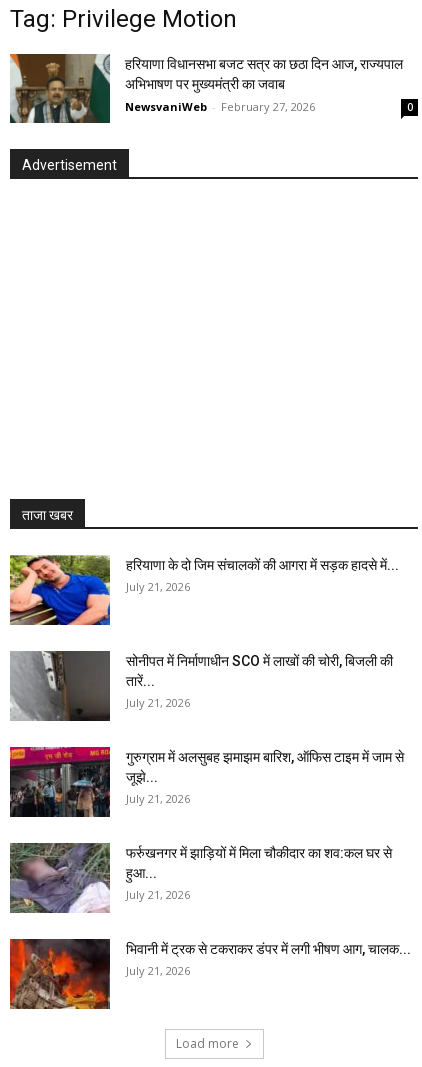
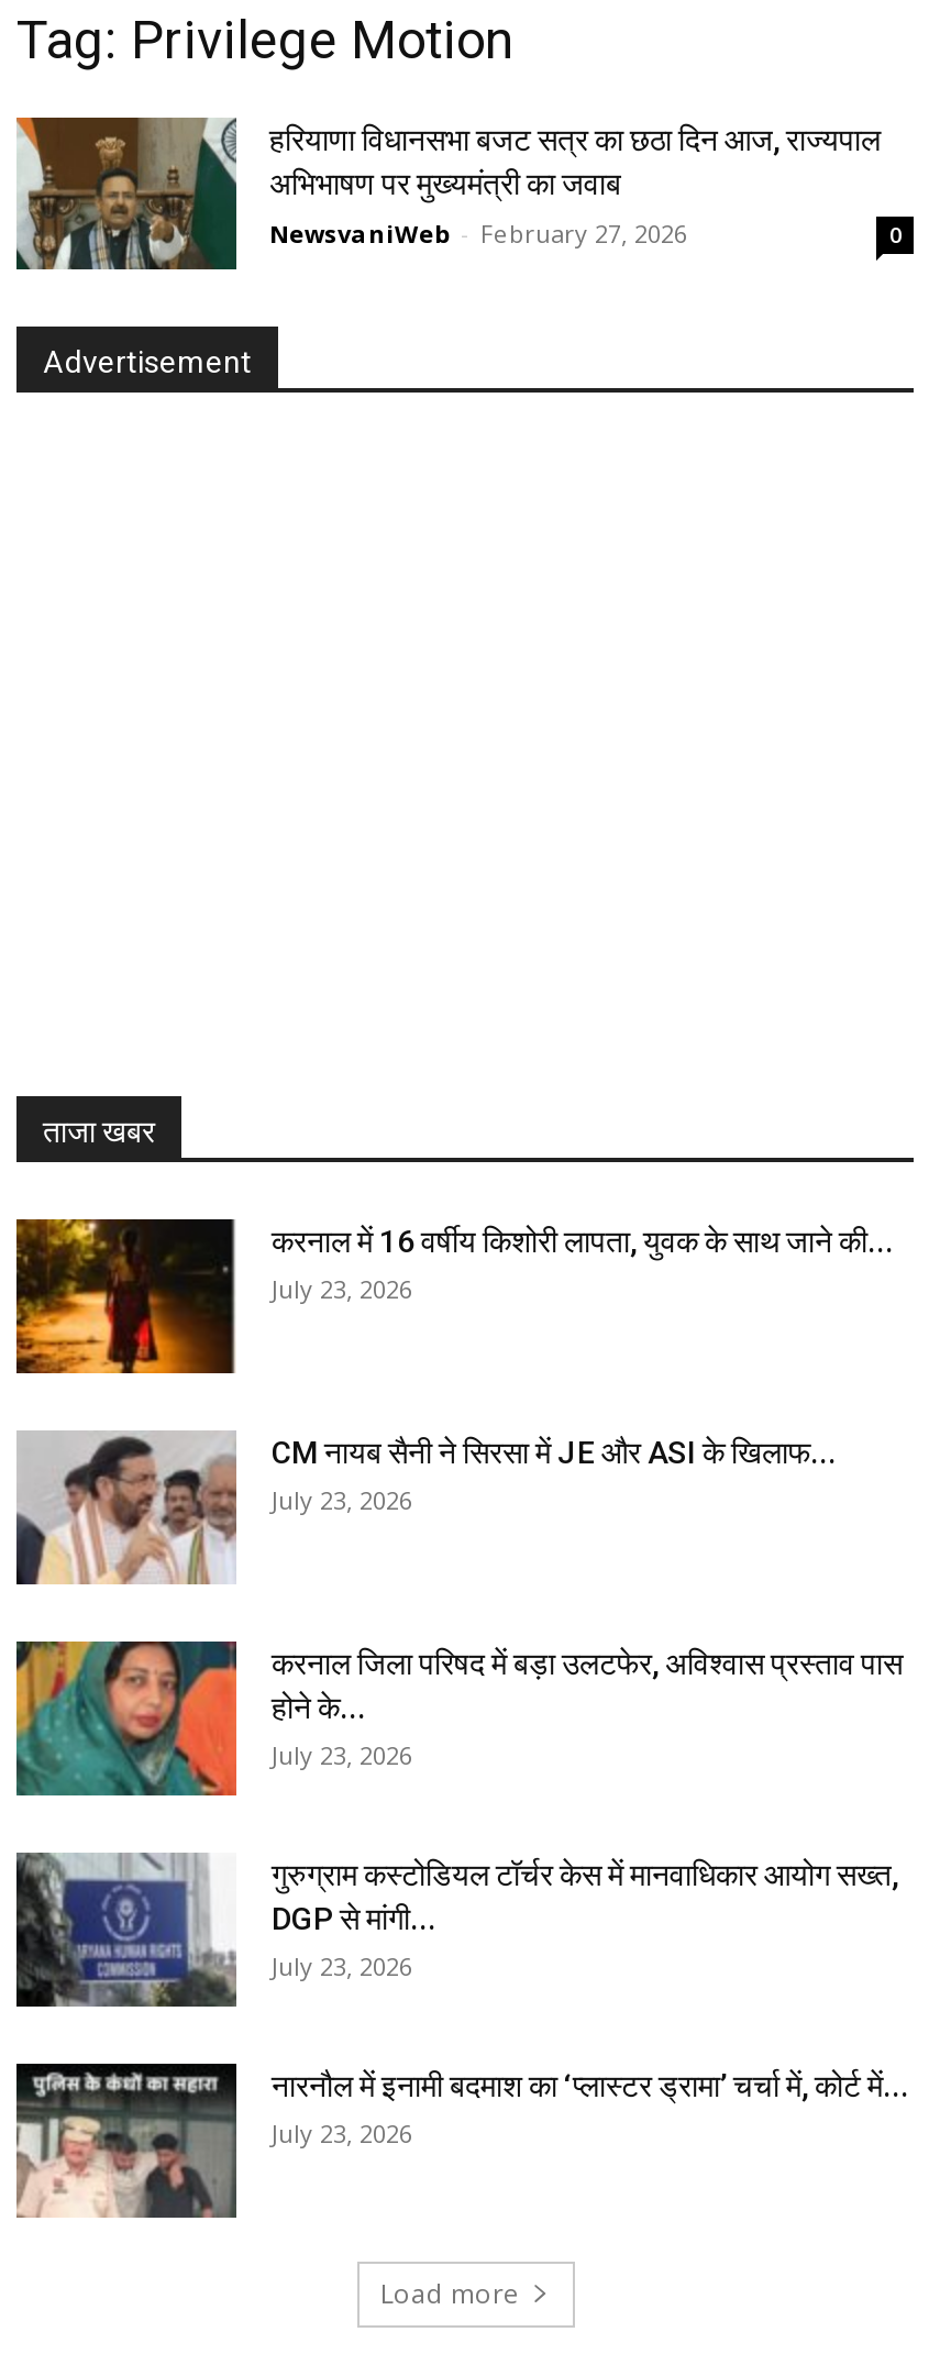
[9,554,399,626] [image] | हरियाणा के दो जिम संचालकों की आगरा में सड़क हादसे में... | July 21, 2026 -> [14,1217,894,1375] [image] | करनाल में 16 वर्षीय किशोरी लापता, युवक के साथ जाने की... | July 23, 2026
[10,651,393,722] [image] | सोनीपत में निर्माणाधीन SCO में लाखों की चोरी, बिजली की | तारें... | July 21, 2026 -> [14,1433,837,1584] [image] | CM नायब सैनी ने सिरसा में JE और ASI के खिलाफ... | July 23, 2026
[9,746,404,818] [image] | गुरुग्राम में अलसुबह झमाझम बारिश, ऑफिस टाइम में जाम से | जूझे... | July 21, 2026 -> [14,1639,903,1798] [image] | करनाल जिला परिषद में बड़ा उलटफेर, अविश्वास प्रस्ताव पास | होने के... | July 23, 2026
[9,842,392,914] [image] | फर्रुखनगर में झाड़ियों में मिला चौकीदार का शव:कल घर से | हुआ... | July 21, 2026 -> [14,1853,898,2009] [image] | गुरुग्राम कस्टोडियल टॉर्चर केस में मानवाधिकार आयोग सख्त, | DGP से मांगी... | July 23, 2026
[9,938,411,1010] [image] | भिवानी में ट्रक से टकराकर डंपर में लगी भीषण आग, चालक... | July 21, 2026 -> [14,2062,909,2220] [image] | नारनौल में इनामी बदमाश का ‘प्लास्टर ड्रामा’ चर्चा में, कोर्ट में... | July 23, 2026

